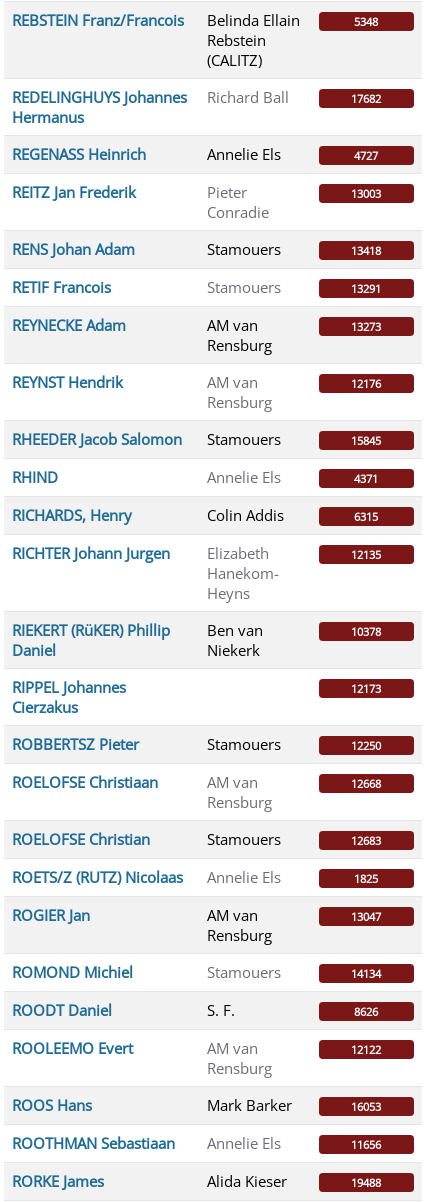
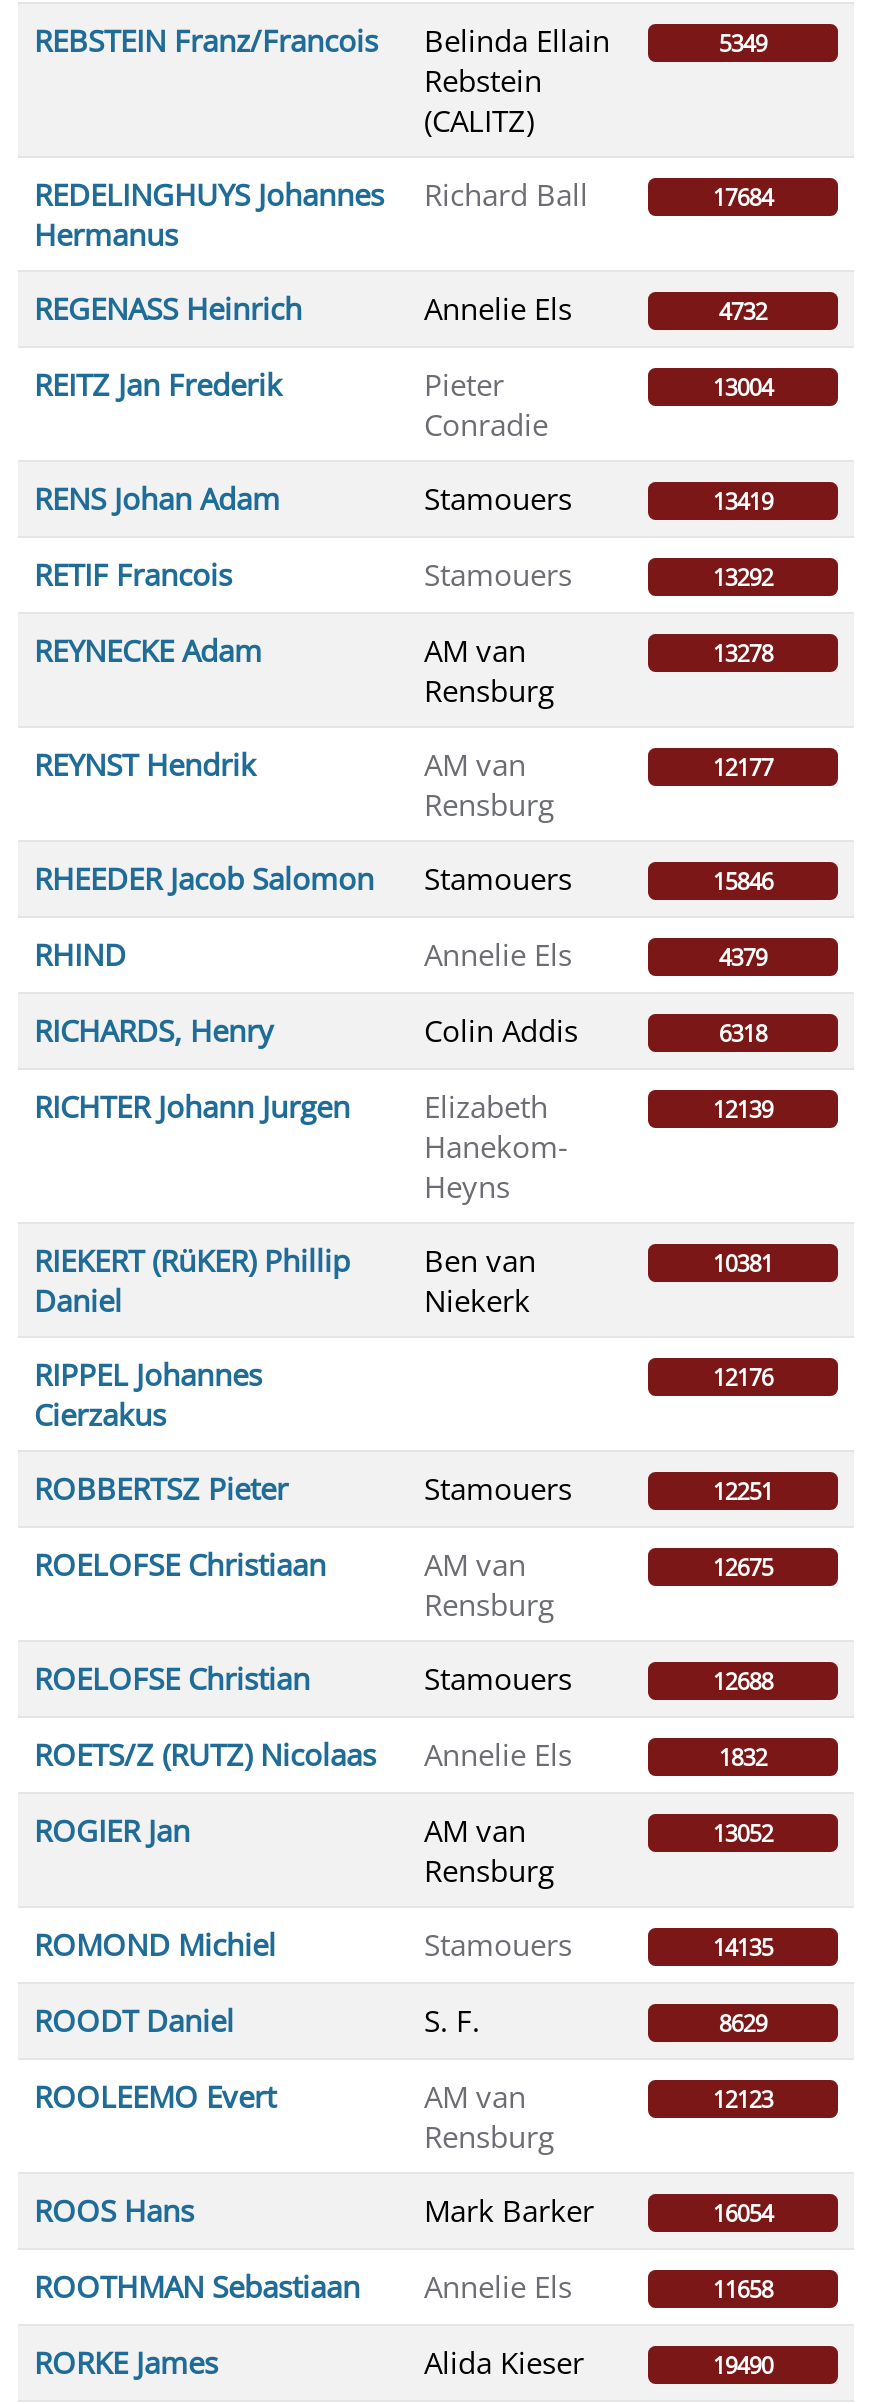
[354,14,378,29] 5348 -> [719,28,767,58] 5349
[351,91,381,106] 17682 -> [713,182,773,212] 17684
[354,148,378,163] 4727 -> [719,296,767,326] 4732
[351,186,381,201] 13003 -> [713,372,773,402] 13004
[351,243,381,258] 13418 -> [713,486,773,516] 13419
[351,281,381,296] 13291 -> [713,562,773,592] 13292
[351,319,381,334] 13273 -> [713,638,773,668] 13278
[351,376,381,391] 12176 -> [713,752,773,782] 12177
[351,433,381,448] 15845 -> [713,866,773,896] 15846
[354,471,378,486] 4371 -> [719,942,767,972] 4379
[354,509,378,524] 6315 -> [719,1018,767,1048] 6318
[351,547,381,562] 12135 -> [713,1094,773,1124] 12139
[351,624,381,639] 10378 -> [713,1248,773,1278] 10381
[351,681,381,696] 12173 -> [713,1362,773,1392] 12176
[351,738,381,753] 12250 -> [713,1476,773,1506] 12251
[351,776,381,791] 12668 -> [713,1552,773,1582] 12675
[351,833,381,848] 12683 -> [713,1666,773,1696] 12688
[354,871,378,886] 1825 -> [719,1742,767,1772] 1832
[351,909,381,924] 13047 -> [713,1818,773,1848] 13052
[351,966,381,981] 14134 -> [713,1932,773,1962] 14135
[354,1004,378,1019] 8626 -> [719,2008,767,2038] 8629
[351,1042,381,1057] 12122 -> [713,2084,773,2114] 12123
[351,1099,381,1114] 16053 -> [713,2198,773,2228] 16054
[351,1137,381,1152] 11656 -> [713,2274,773,2304] 11658
[351,1175,381,1190] 19488 -> [713,2350,773,2380] 19490

